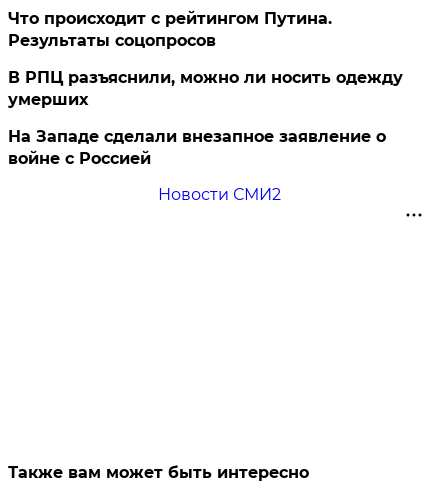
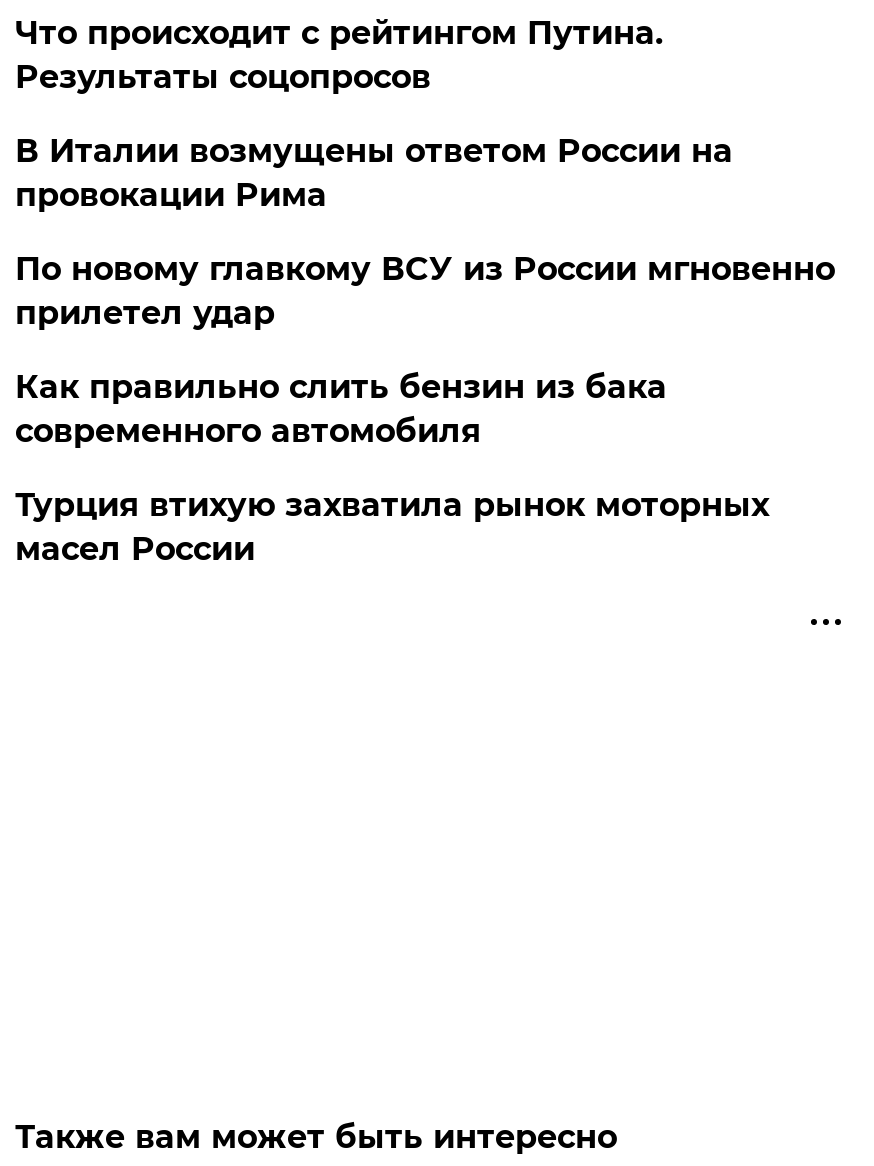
[8,68,403,204] В РПЦ разъяснили, можно ли носить одежду | умерших | На Западе сделали внезапное заявление о | войне с Россией | Новости СМИ2 -> [15,132,835,568] В Италии возмущены ответом России на | провокации Рима | По новому главкому ВСУ из России мгновенно | прилетел удар | Как правильно слить бензин из бака | современного автомобиля | Турция втихую захватила рынок моторных | масел России

